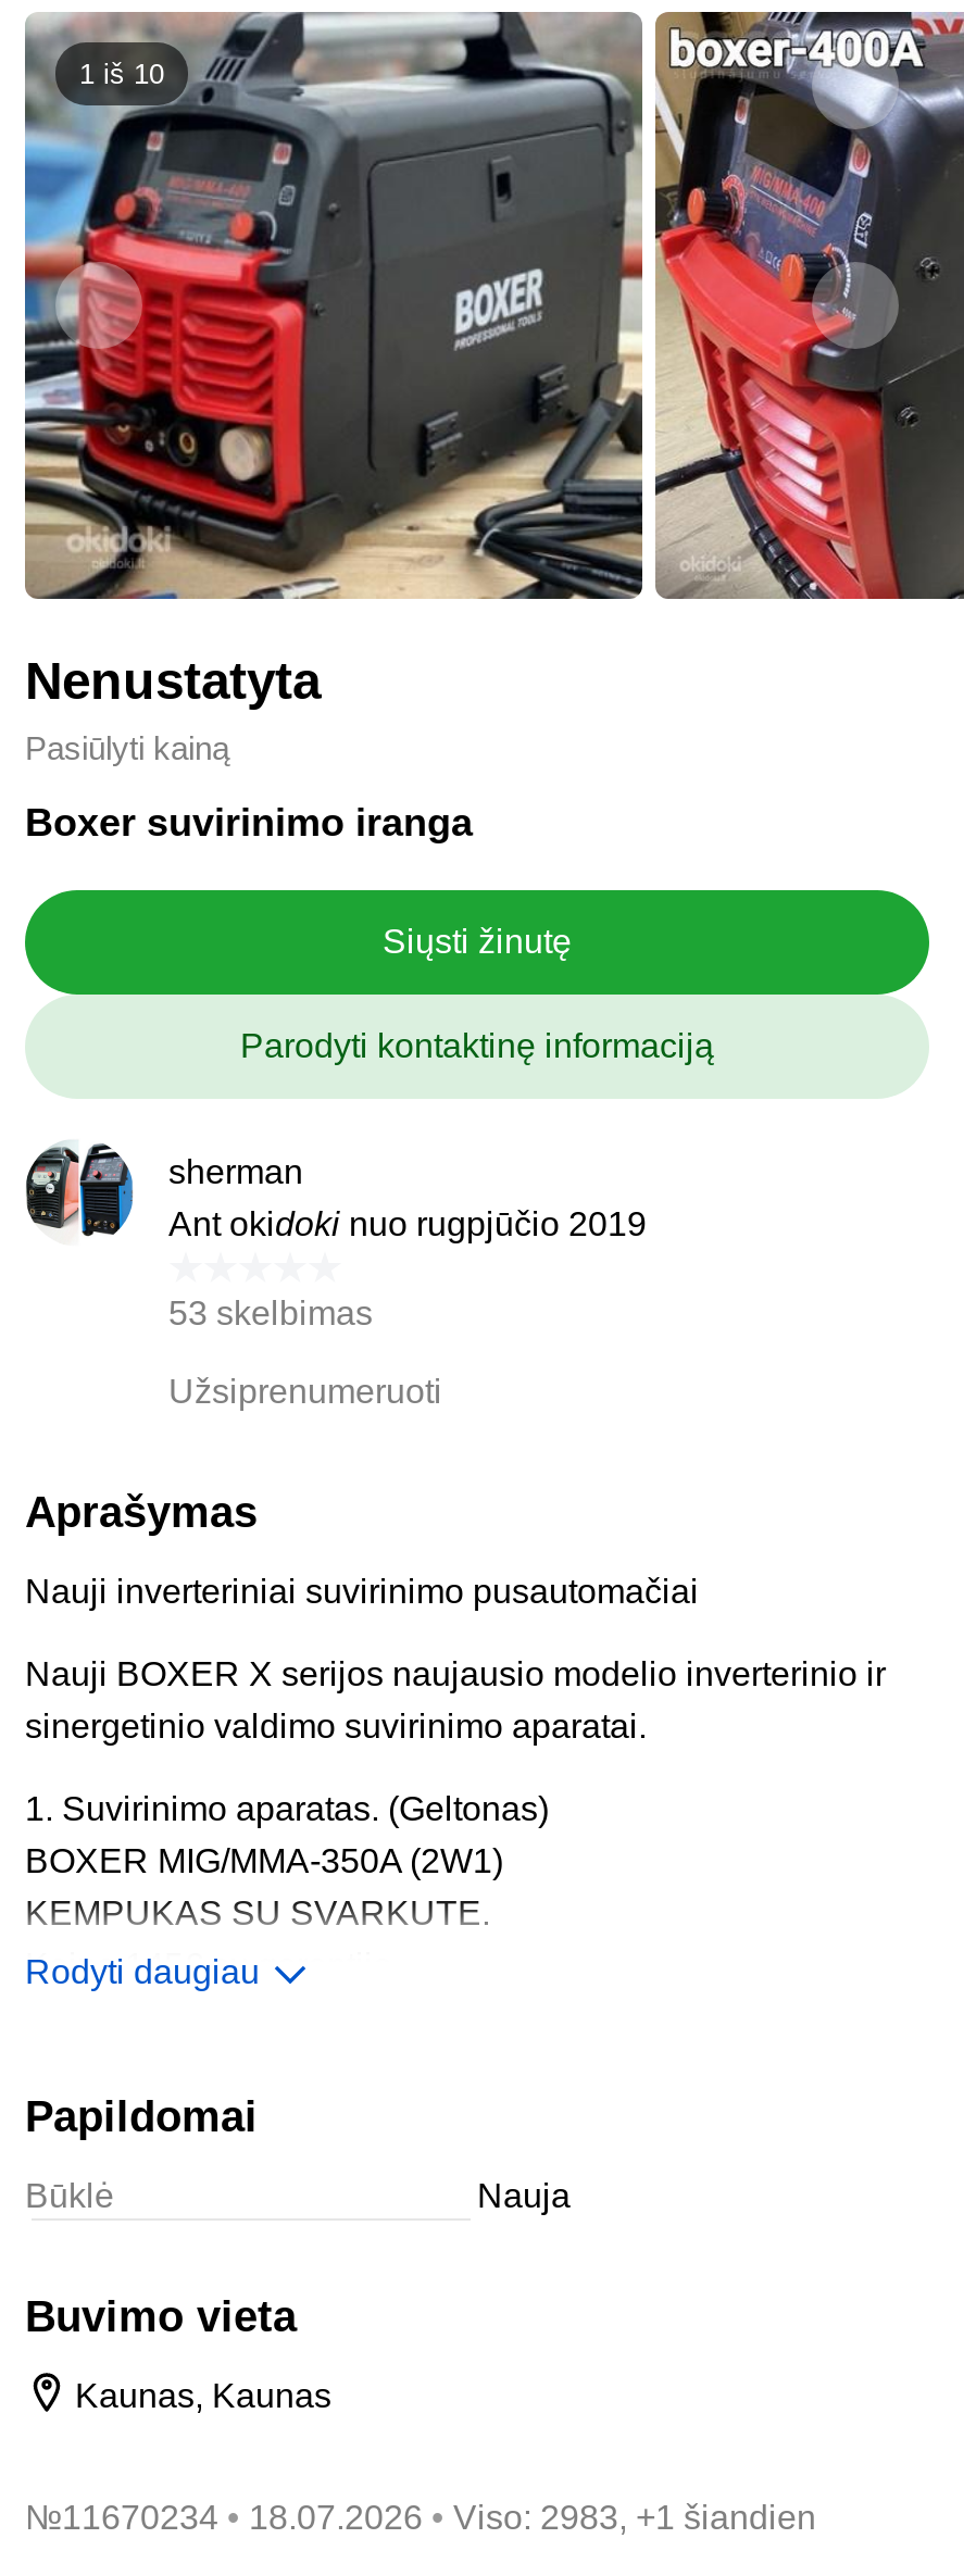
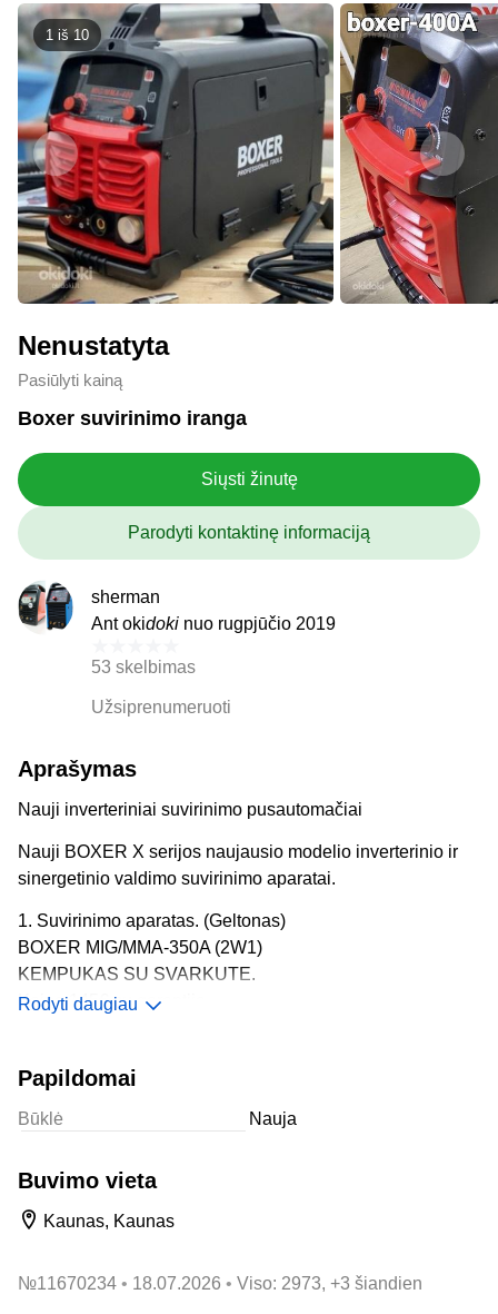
[453,2499,816,2536] Viso: 2983, +1 šiandien -> [237,1274,422,1293] Viso: 2973, +3 šiandien

